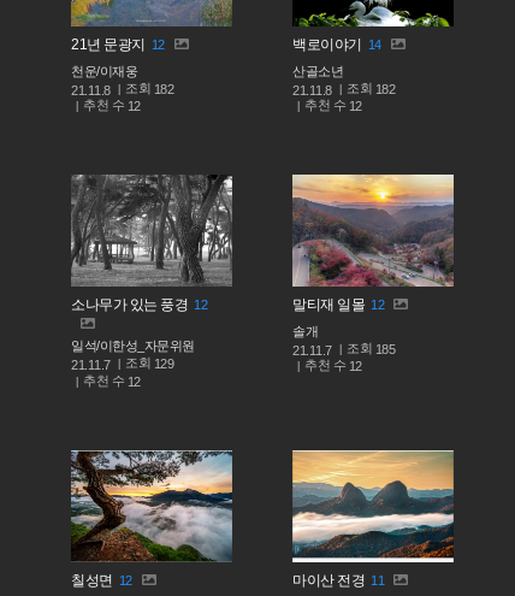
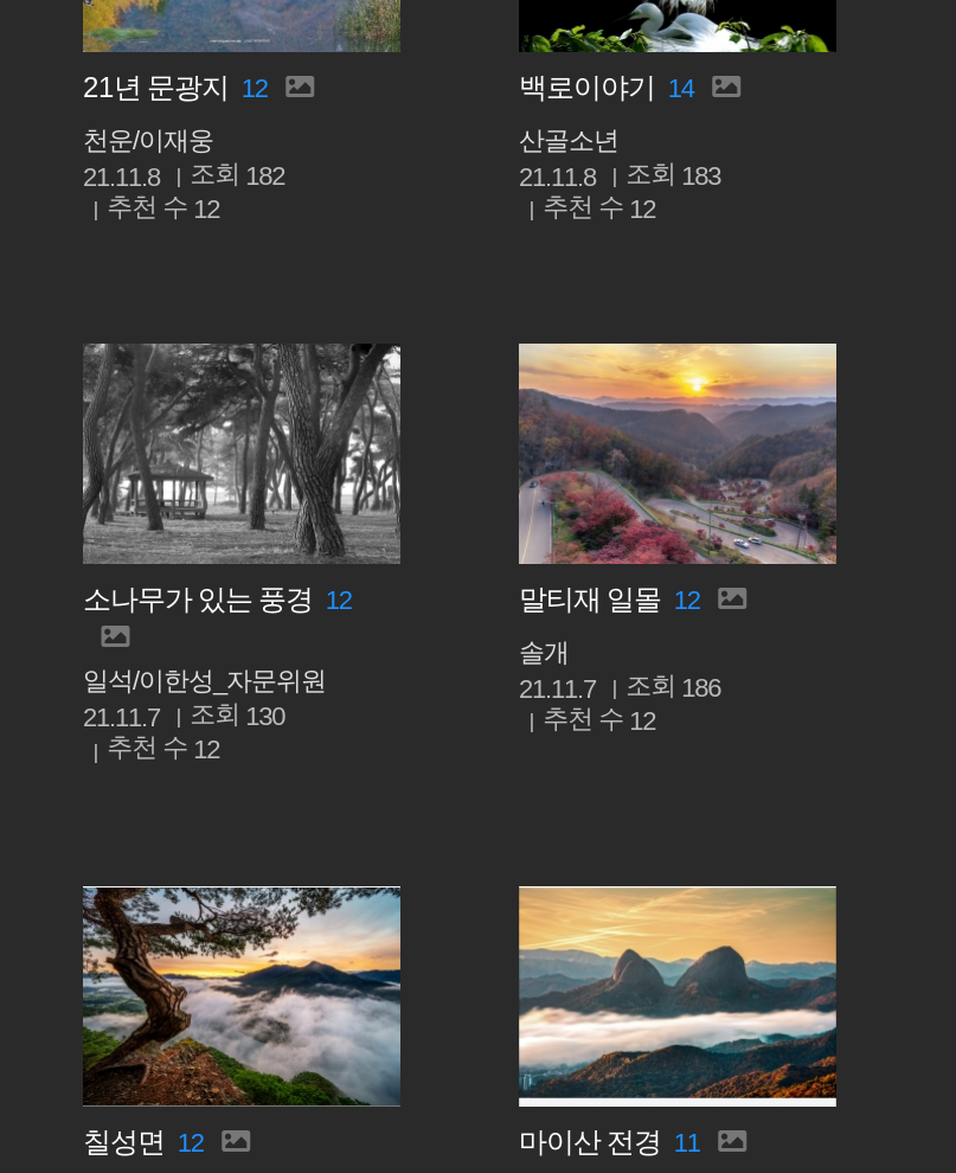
[292,80,395,97] 21.11.8 조회 182 -> [519,158,720,190] 21.11.8 조회 183
[292,340,395,357] 21.11.7 조회 185 -> [519,670,720,702] 21.11.7 조회 186
[71,356,173,372] 21.11.7 조회 129 -> [83,700,285,732] 21.11.7 조회 130

